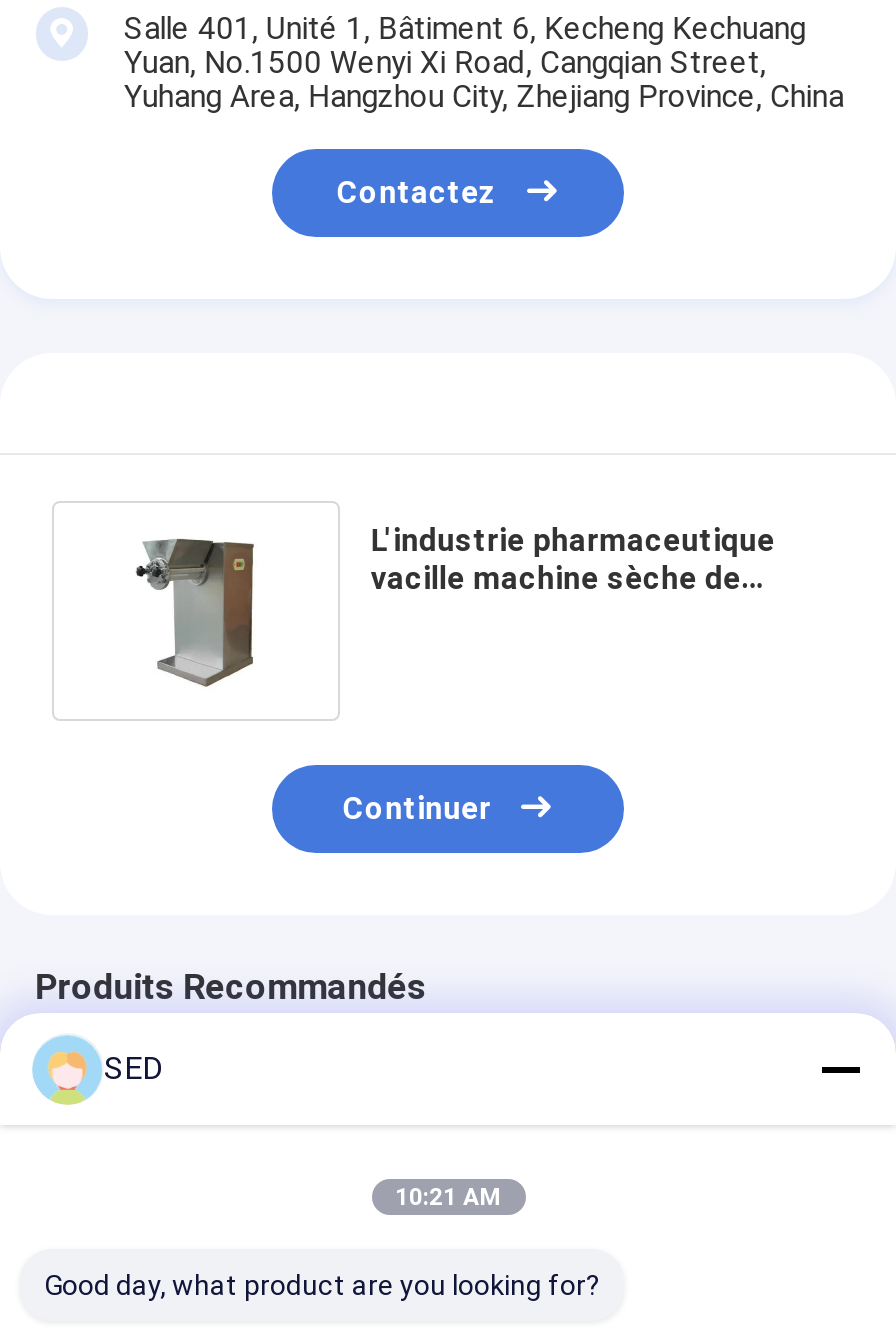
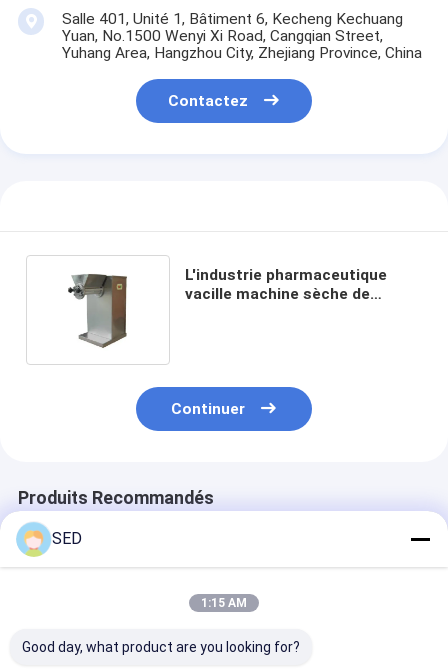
[395,1183,501,1211] 10:21 AM -> [201,596,247,610] 1:15 AM

